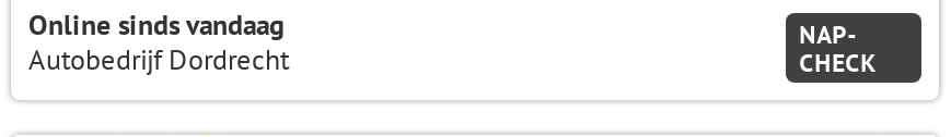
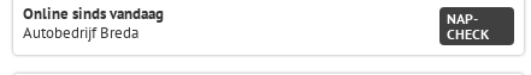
[28,41,289,78] Autobedrijf Dordrecht -> [23,23,138,43] Autobedrijf Breda

